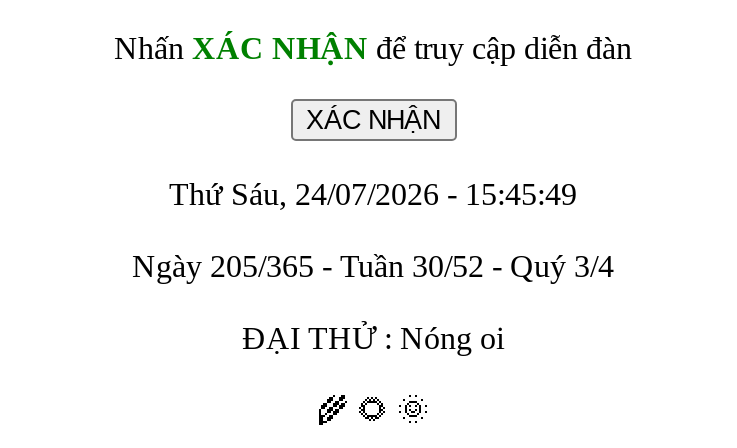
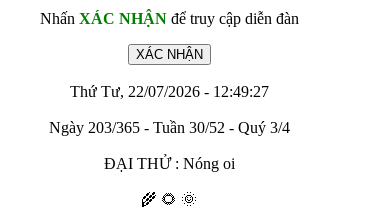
[169,177,577,211] Thứ Sáu, 24/07/2026 - 15:45:49 -> [69,83,268,100] Thứ Tư, 22/07/2026 - 12:49:27
[132,249,614,283] Ngày 205/365 - Tuần 30/52 - Quý 3/4 -> [48,119,289,136] Ngày 203/365 - Tuần 30/52 - Quý 3/4

